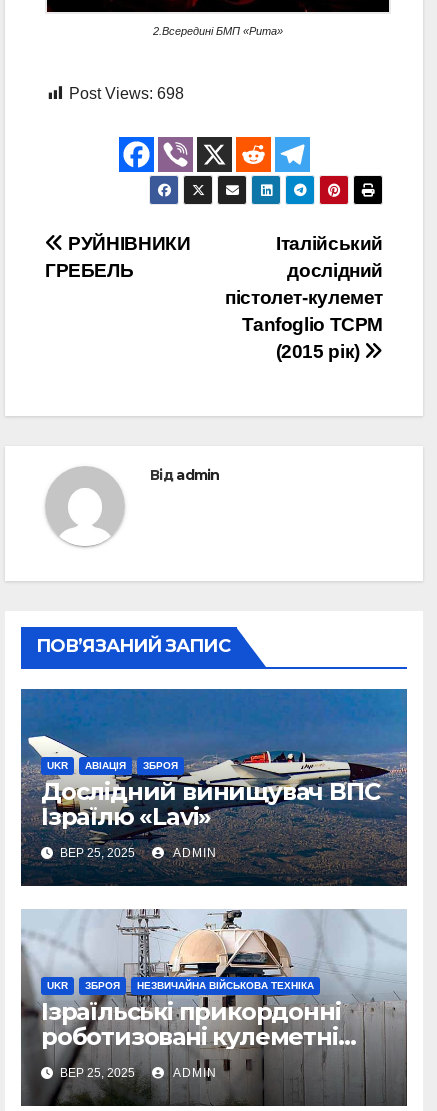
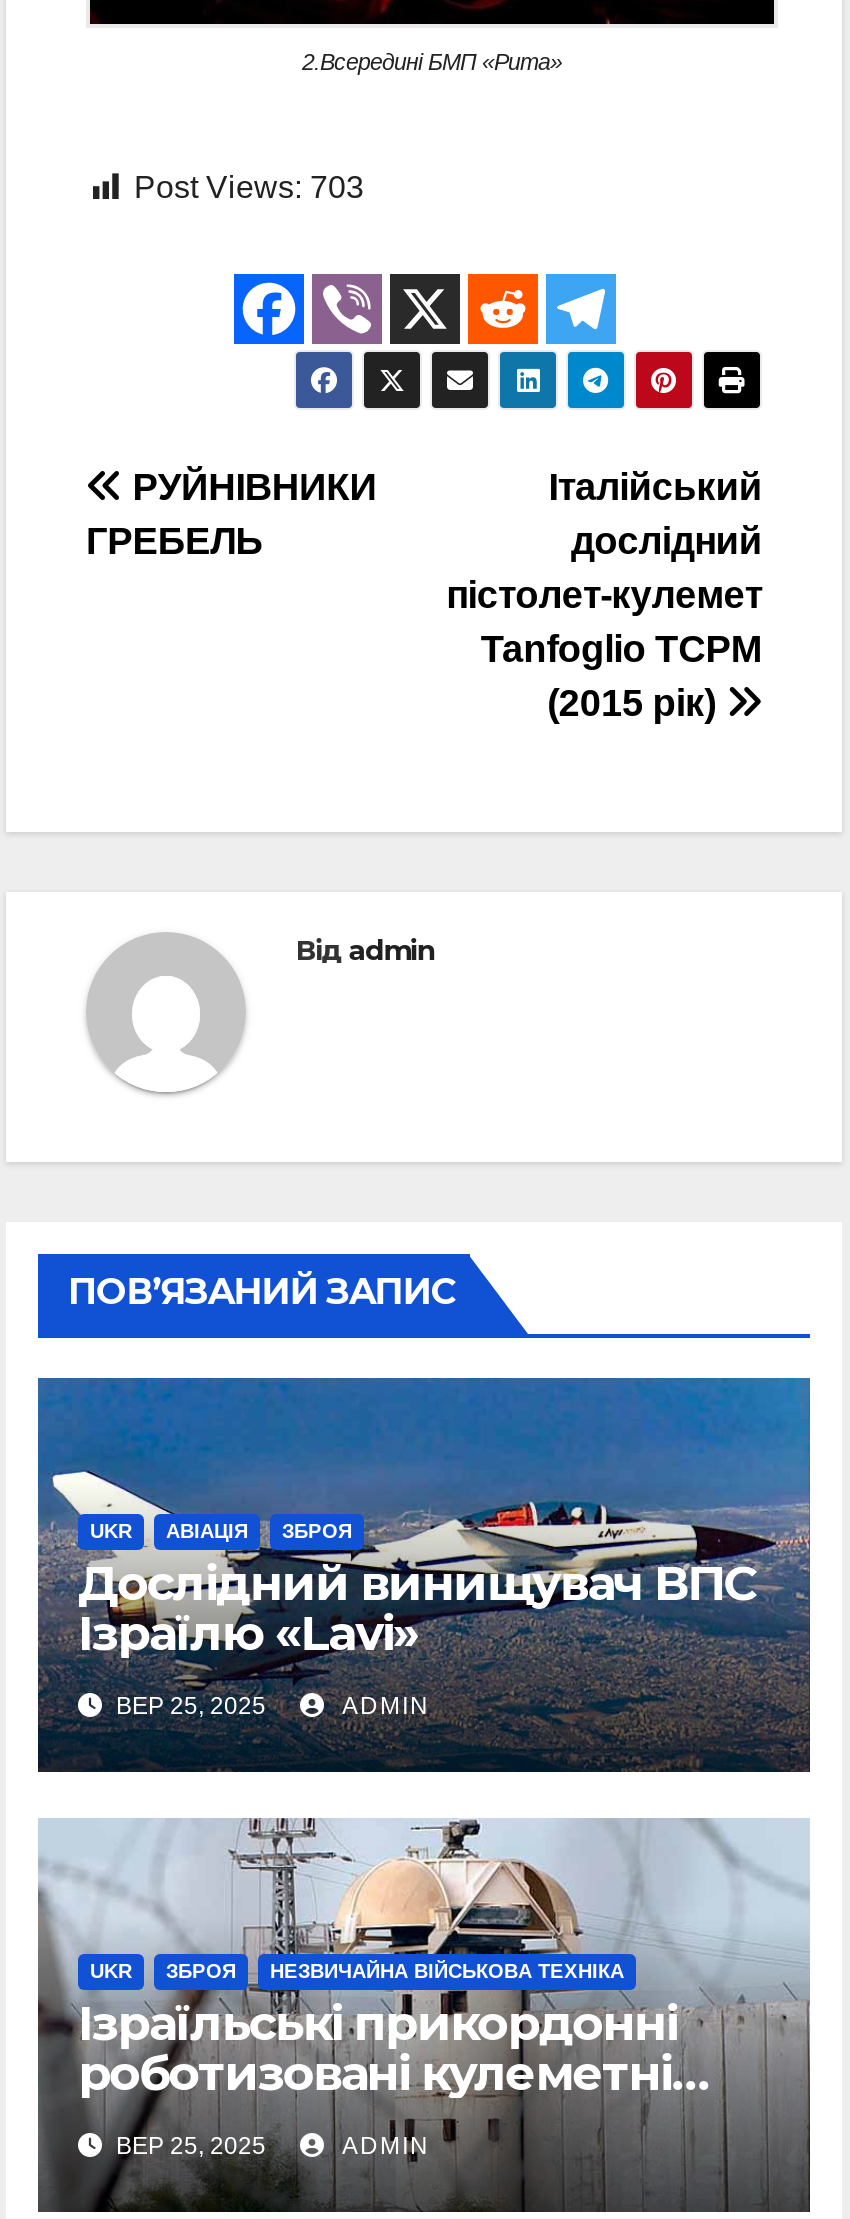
[69,85,184,102] Post Views: 698 -> [134,170,364,204] Post Views: 703

